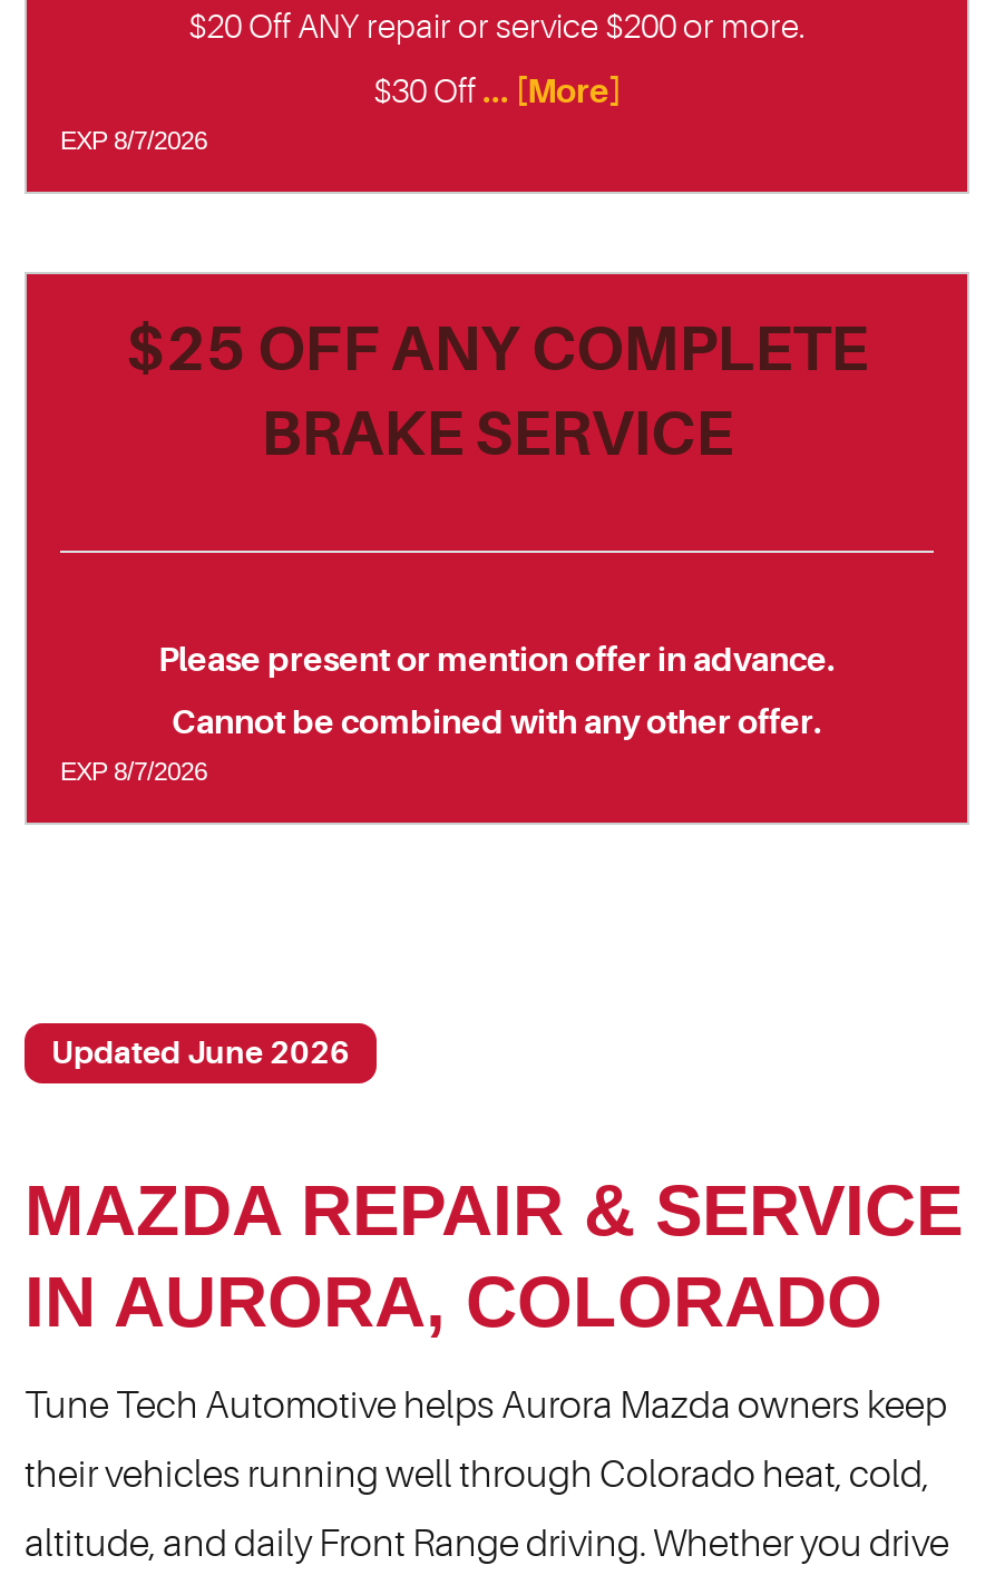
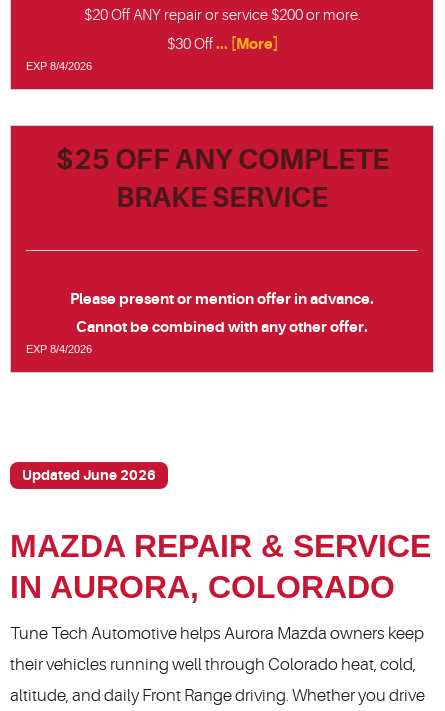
[60,128,207,154] EXP 8/7/2026 -> [26,60,92,72] EXP 8/4/2026
[60,758,207,785] EXP 8/7/2026 -> [26,343,92,355] EXP 8/4/2026

